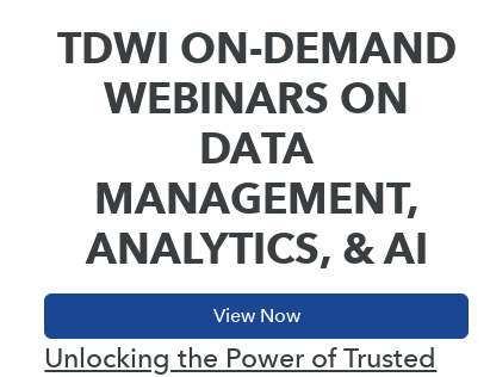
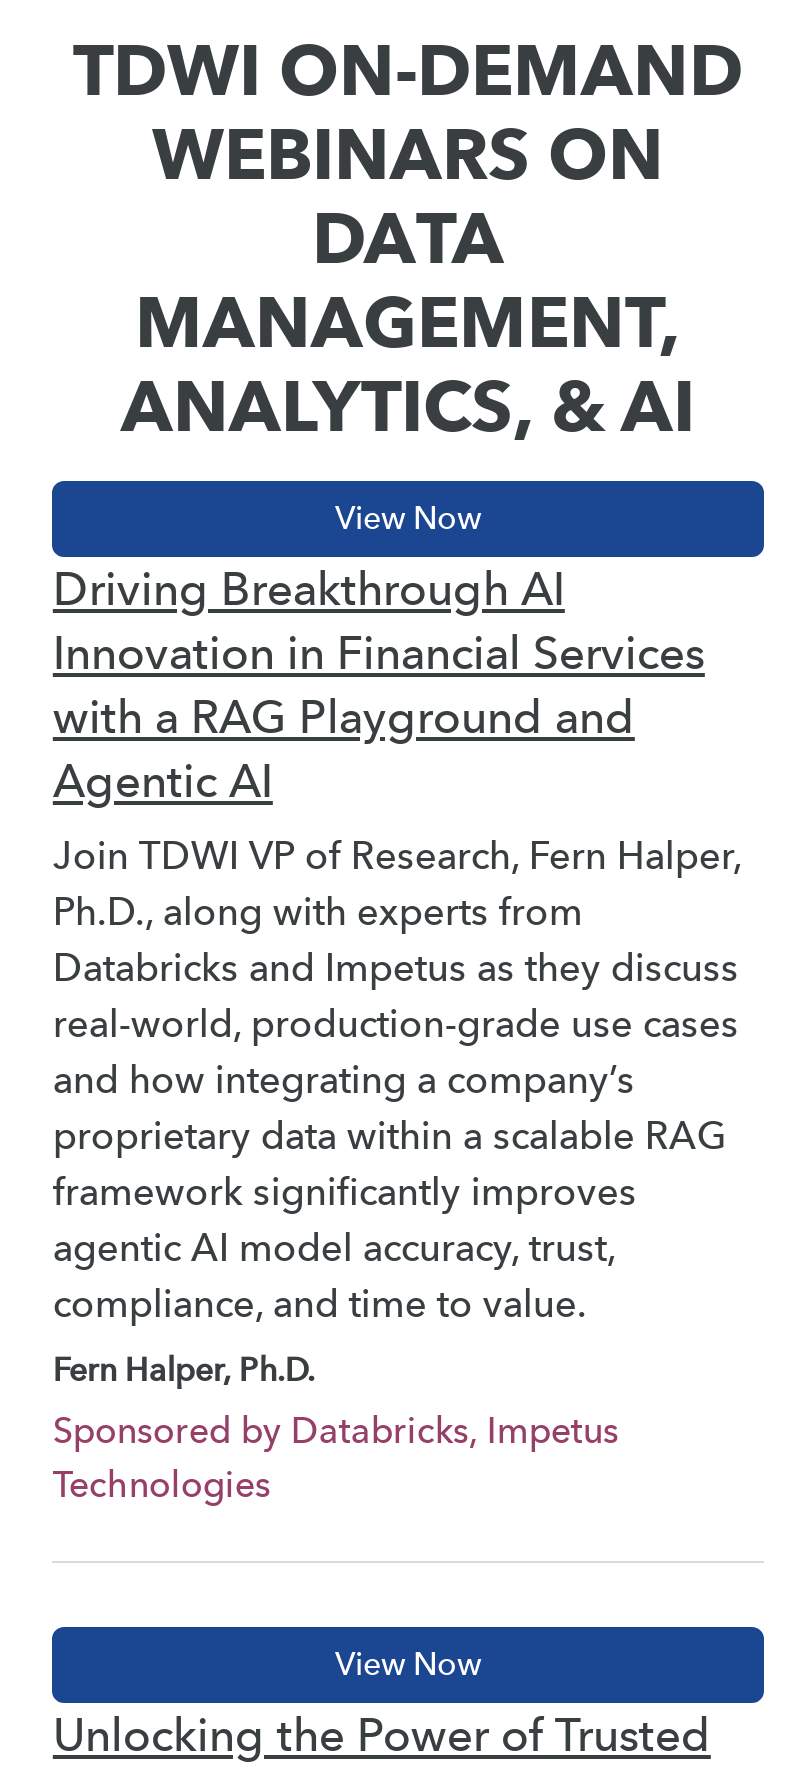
none -> [53,560,741,1507] Driving Breakthrough AI | Innovation in Financial Services | with a RAG Playground and | Agentic AI | Join TDWI VP of Research, Fern Halper, | Ph.D., along with experts from | Databricks and Impetus as they discuss | real-world, production-grade use cases | and how integrating a company’s | proprietary data within a scalable RAG | framework significantly improves | agentic AI model accuracy, trust, | compliance, and time to value. | Fern Halper, Ph.D. | Sponsored by Databricks, Impetus | Technologies

